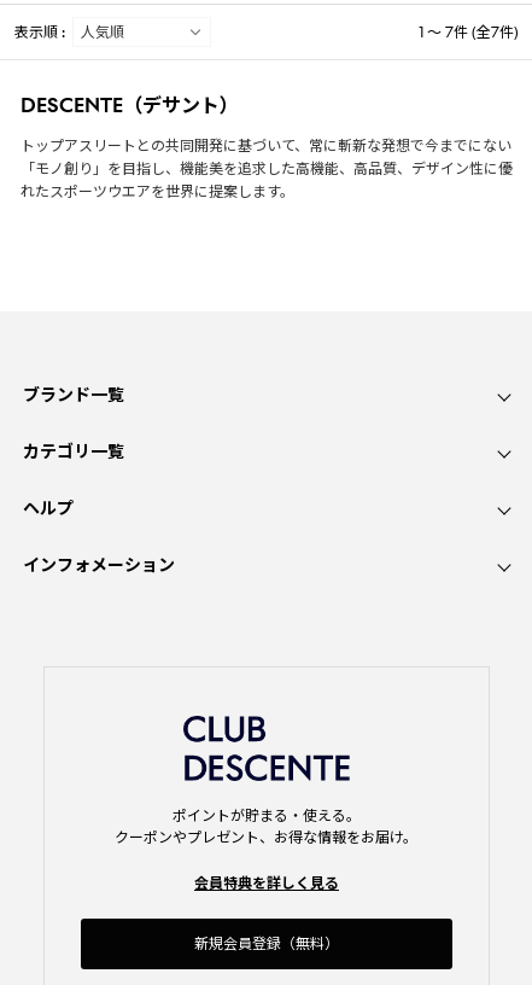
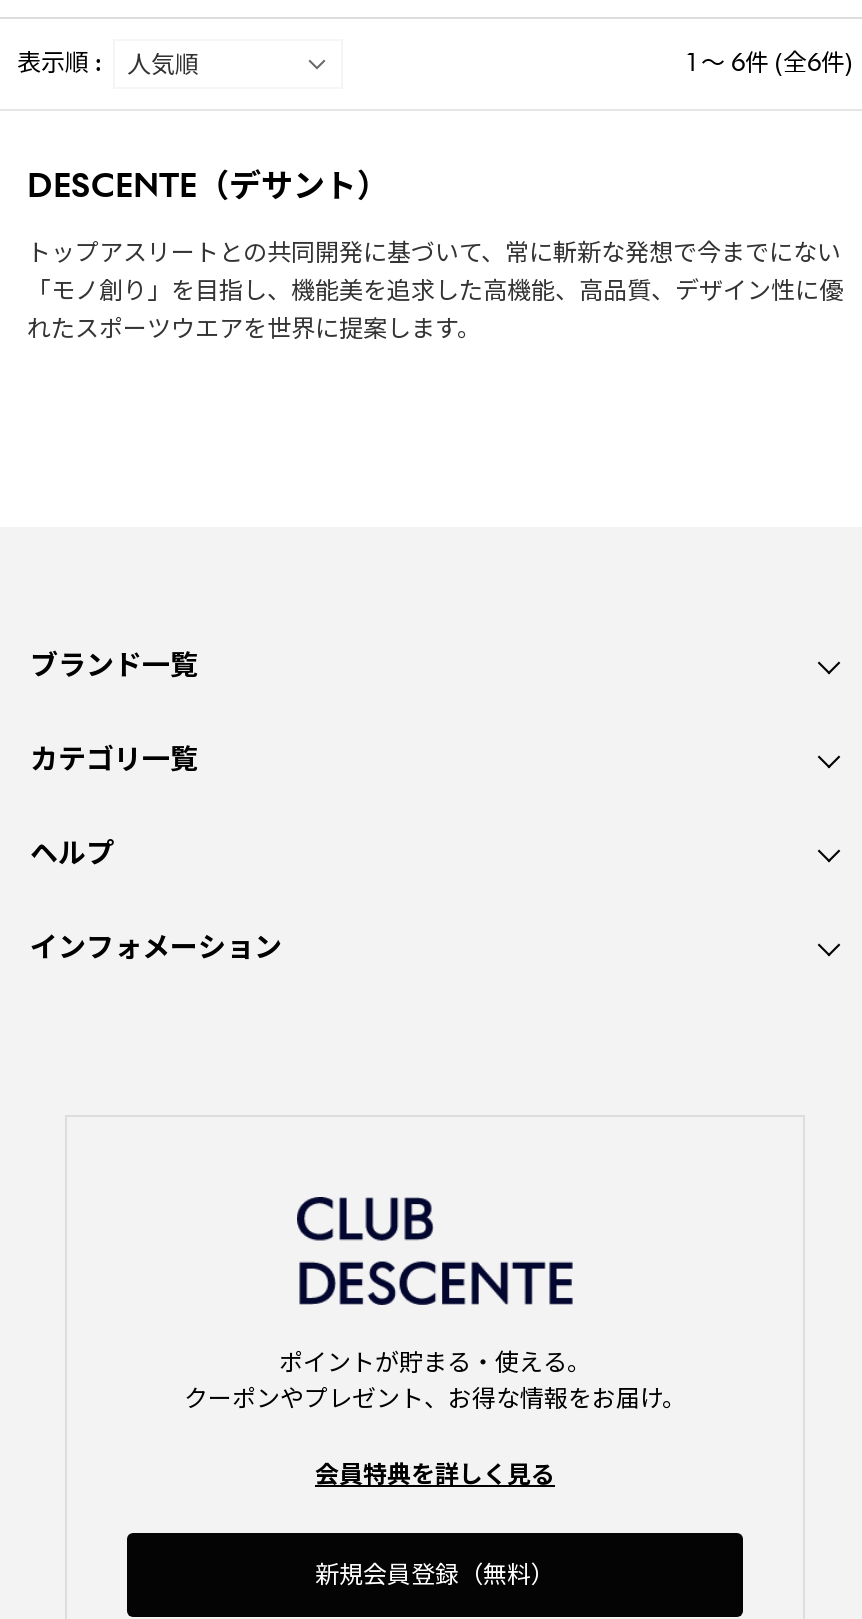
[419,22,519,40] 1 ～ 7件 (全7件) -> [687,47,853,77] 1 ～ 6件 (全6件)

